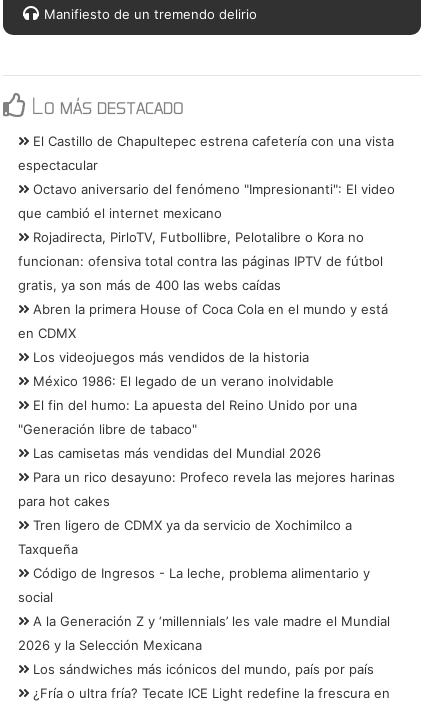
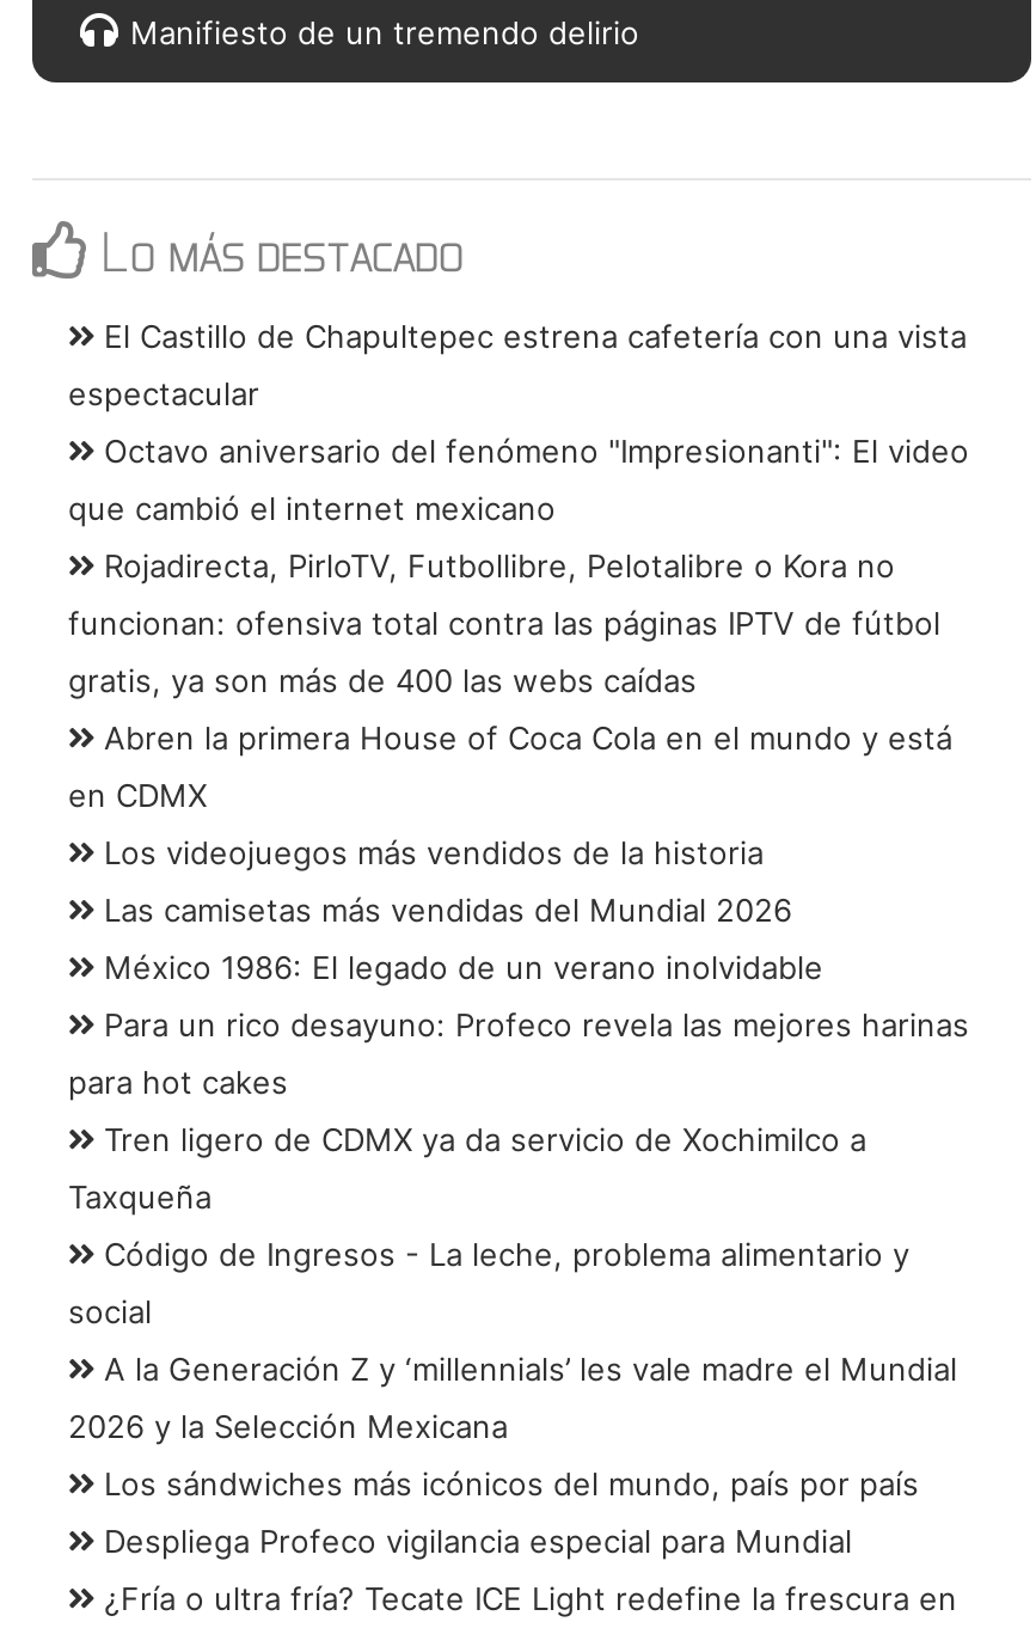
moved [29,373,334,389] -> [94,948,823,986]: México 1986: El legado de un verano inolvidable
[18,397,357,437] El fin del humo: La apuesta del Reino Unido por una | "Generación libre de tabaco" -> none
moved [29,445,321,461] -> [94,890,792,929]: Las camisetas más vendidas del Mundial 2026
moved [18,469,395,677] -> [68,1005,969,1502]: Para un rico desayuno: Profeco revela las mejores harinas | para hot cakes | Tren ligero de CDMX ya da servicio de Xochimilco a | ... | 2026 y la Selección Mexicana | Los sándwiches más icónicos del mundo, país por país
none -> [94,1521,852,1560] Despliega Profeco vigilancia especial para Mundial

